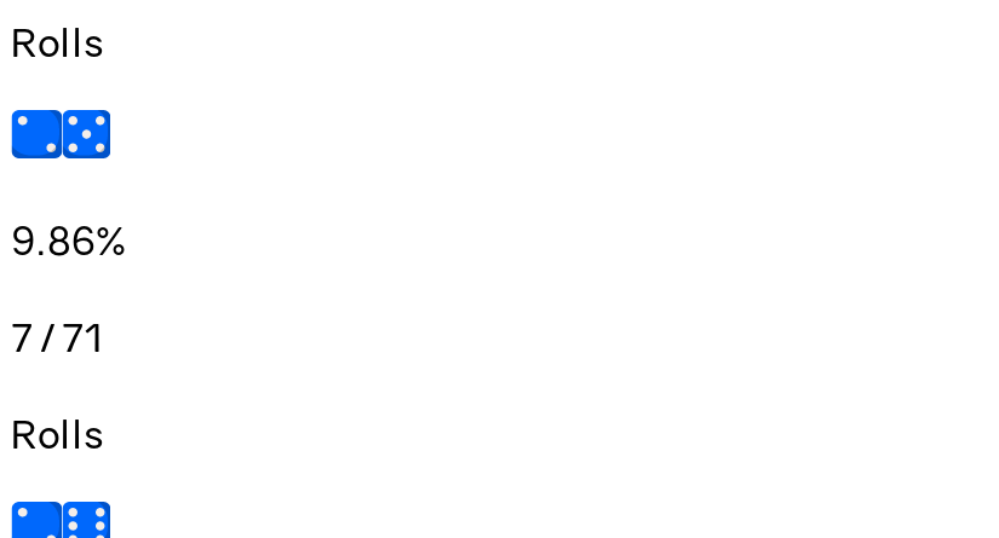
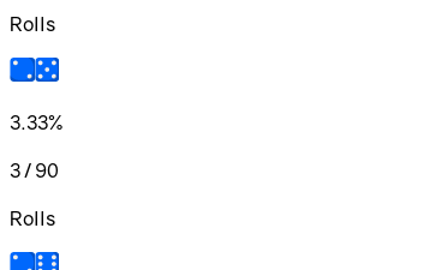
[11,216,127,265] 9.86% -> [10,110,64,134] 3.33%
[11,313,103,361] 7 / 71 -> [10,158,59,182] 3 / 90

